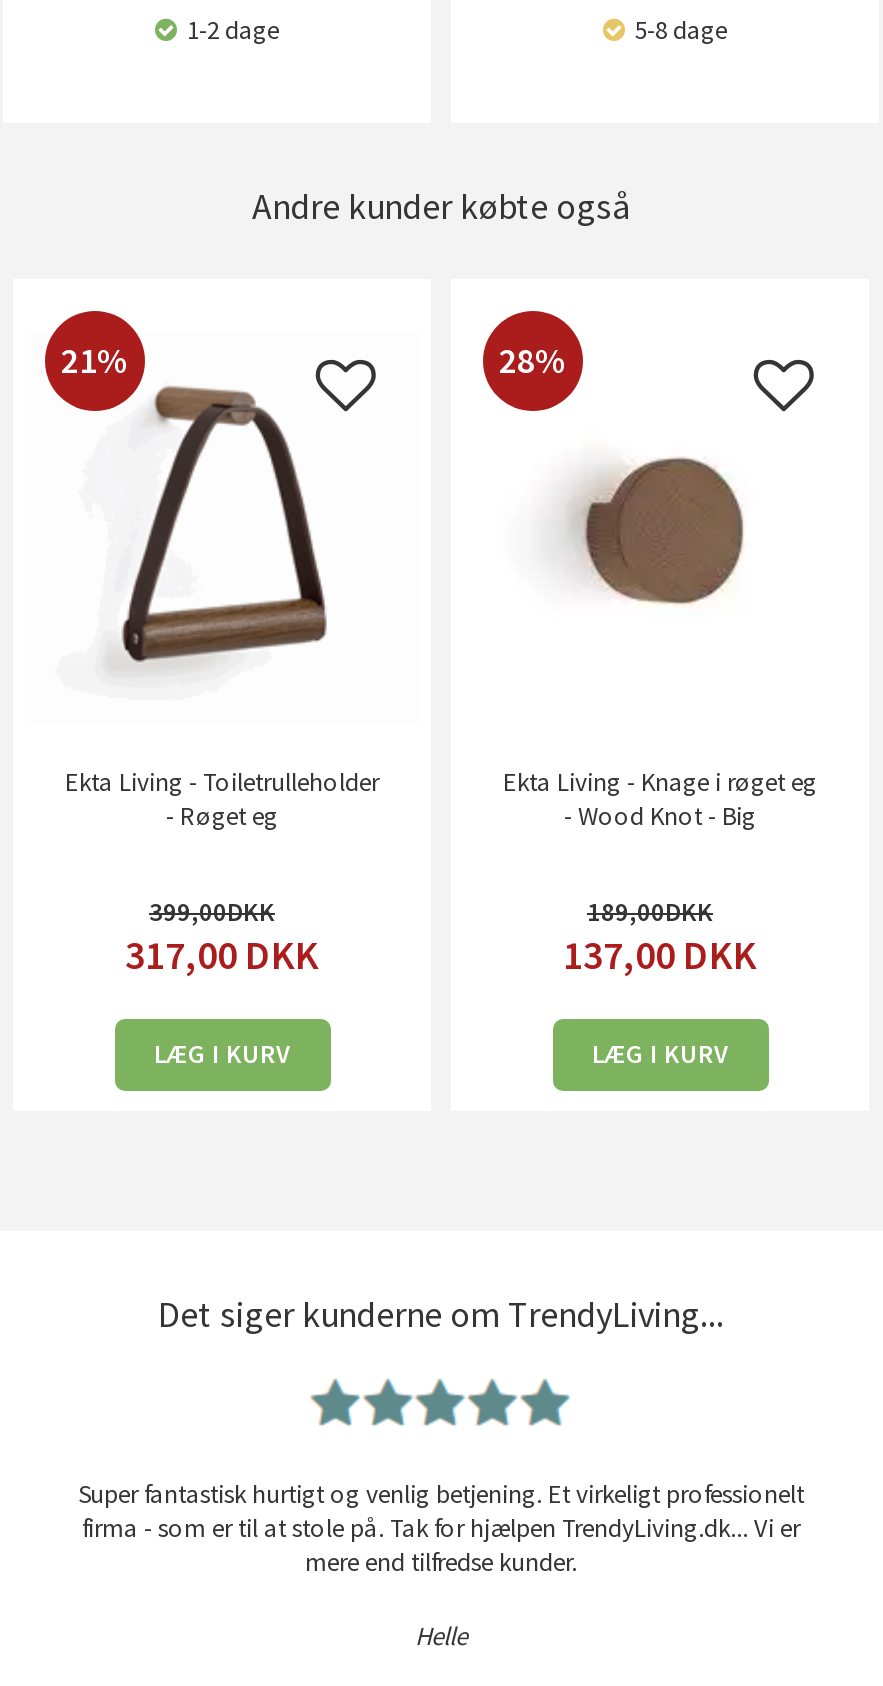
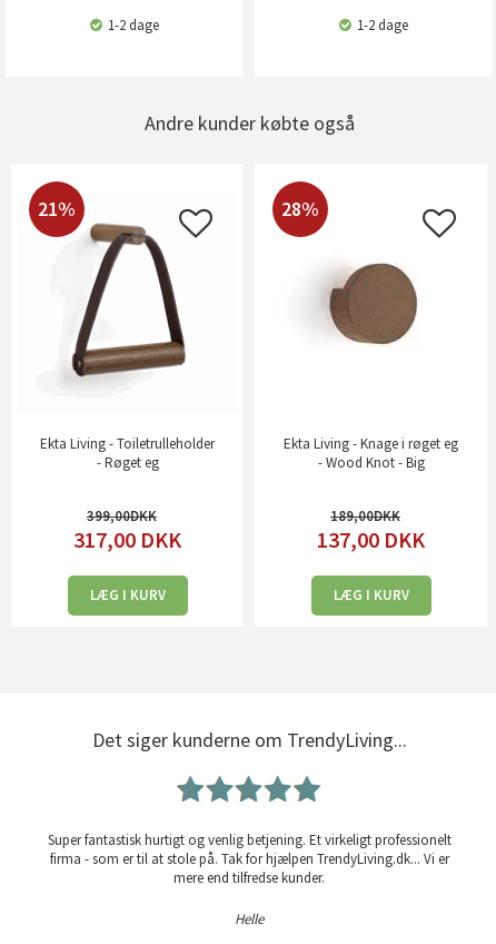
[635,12,727,46] 5-8 dage -> [357,15,408,34] 1-2 dage

